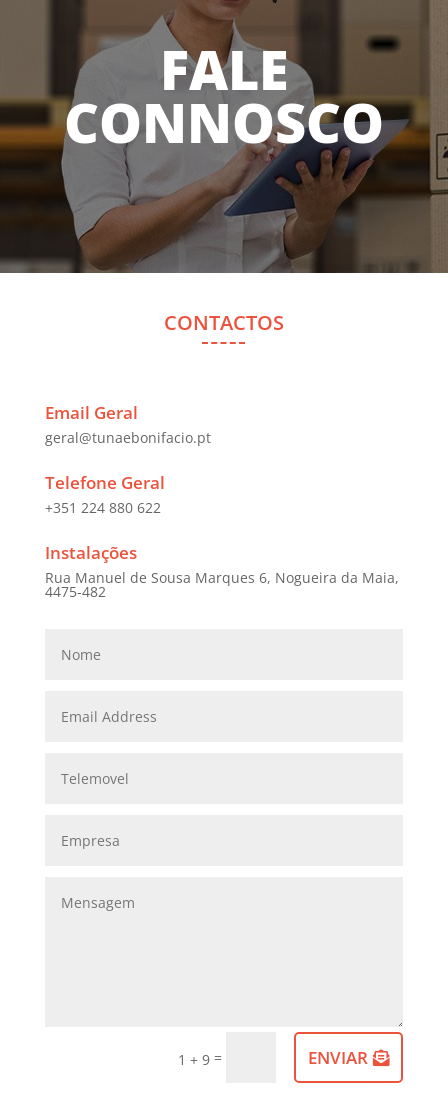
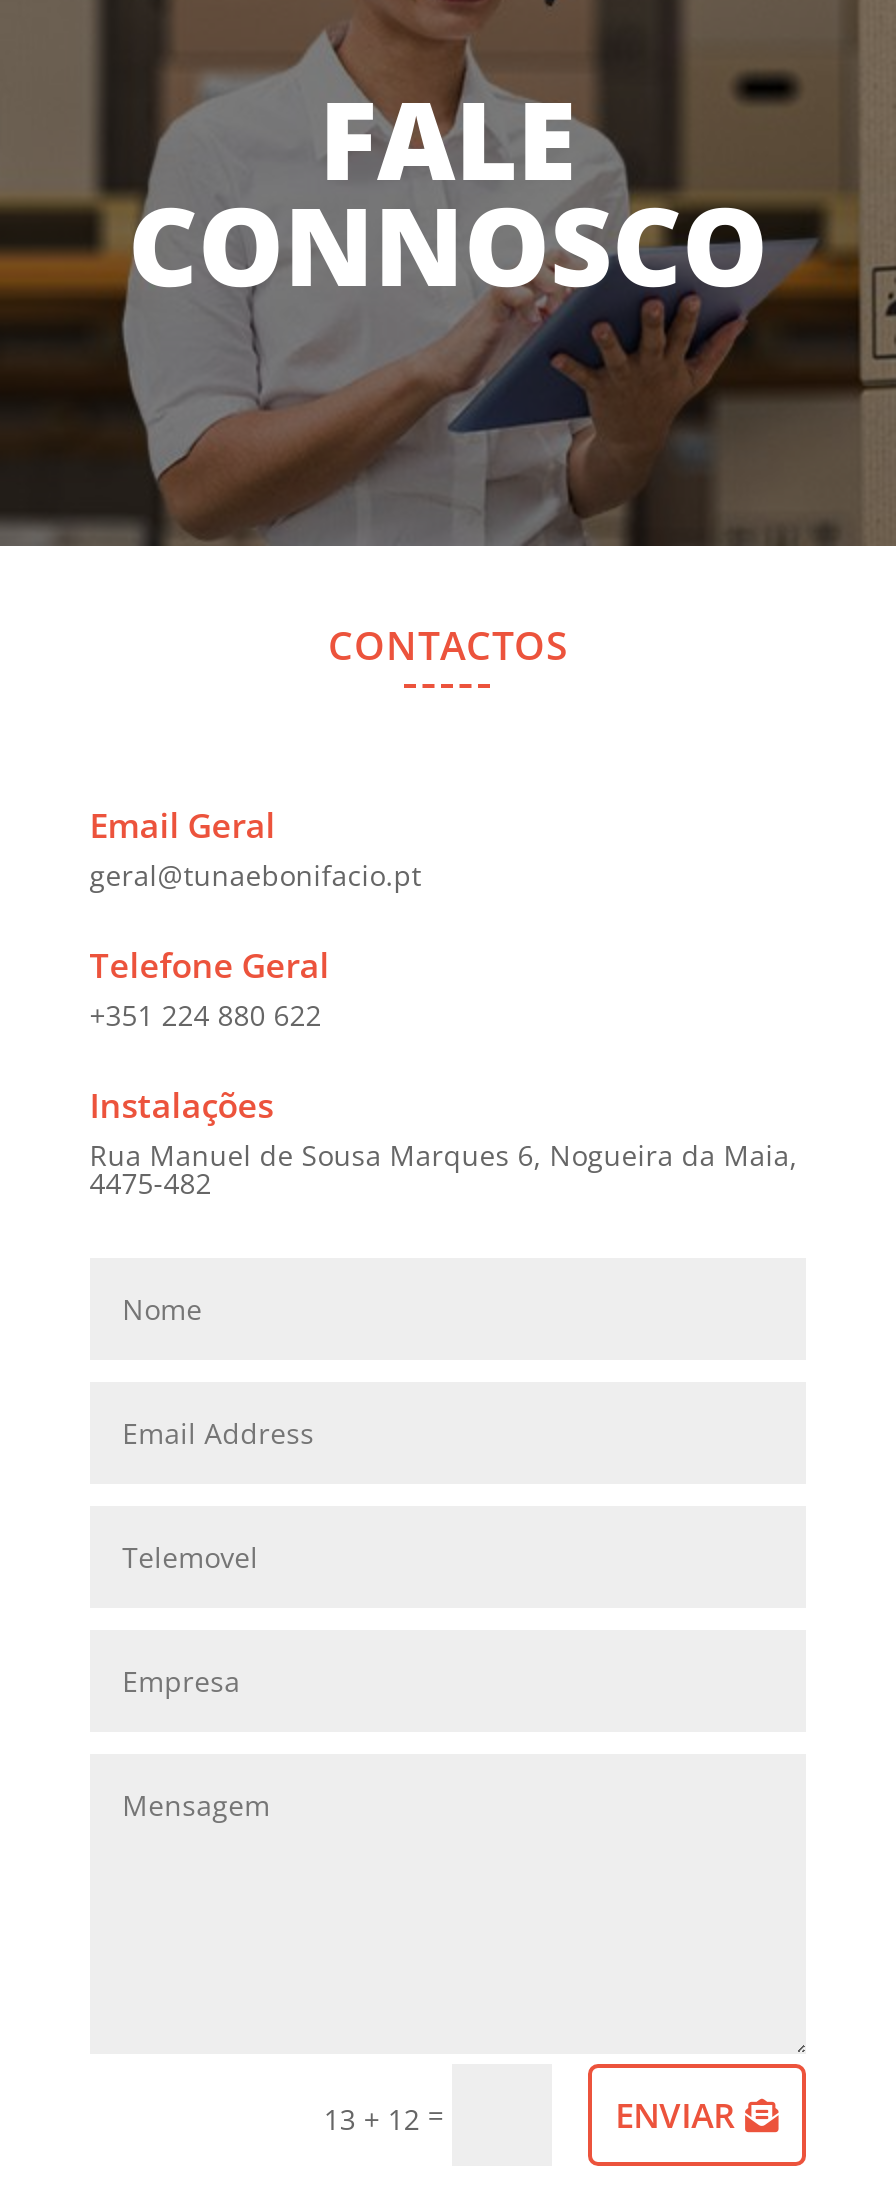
[178,1048,226,1069] 1 + 9 = -> [324,2097,452,2138] 13 + 12 =

